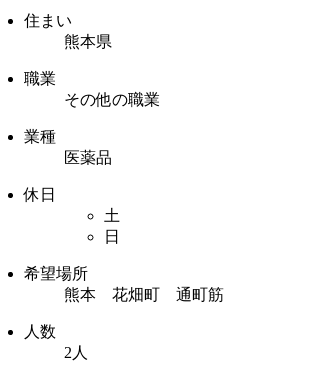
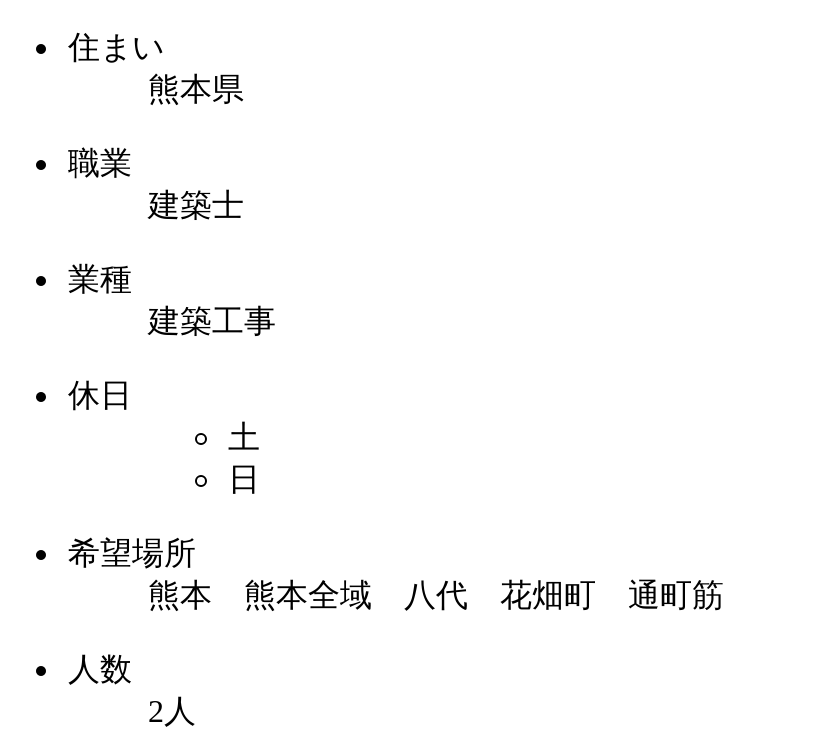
[64,91,160,108] その他の職業 -> [148,189,244,223] 建築士
[64,149,112,166] 医薬品 -> [148,305,276,339] 建築工事
[64,286,224,303] 熊本 花畑町 通町筋 -> [148,579,724,613] 熊本 熊本全域 八代 花畑町 通町筋

